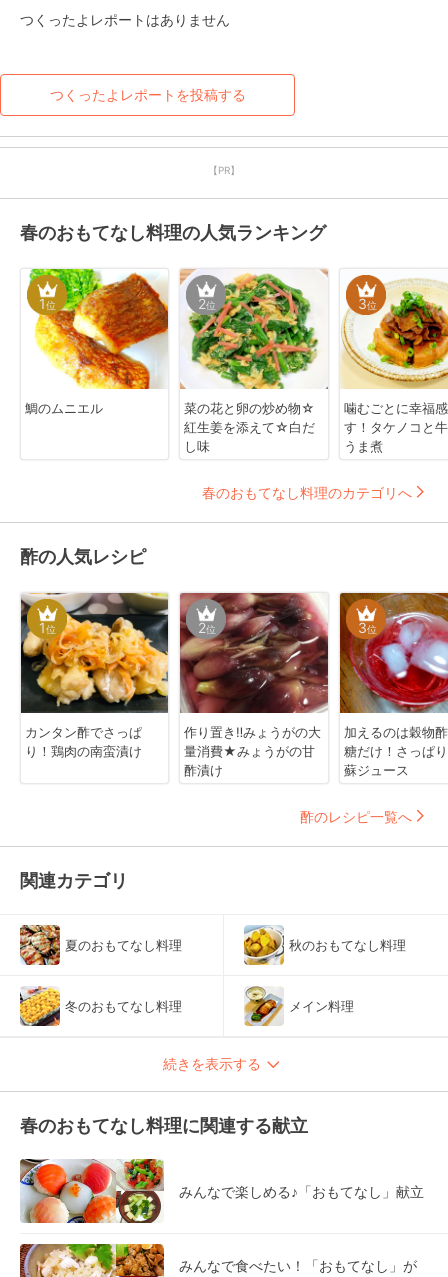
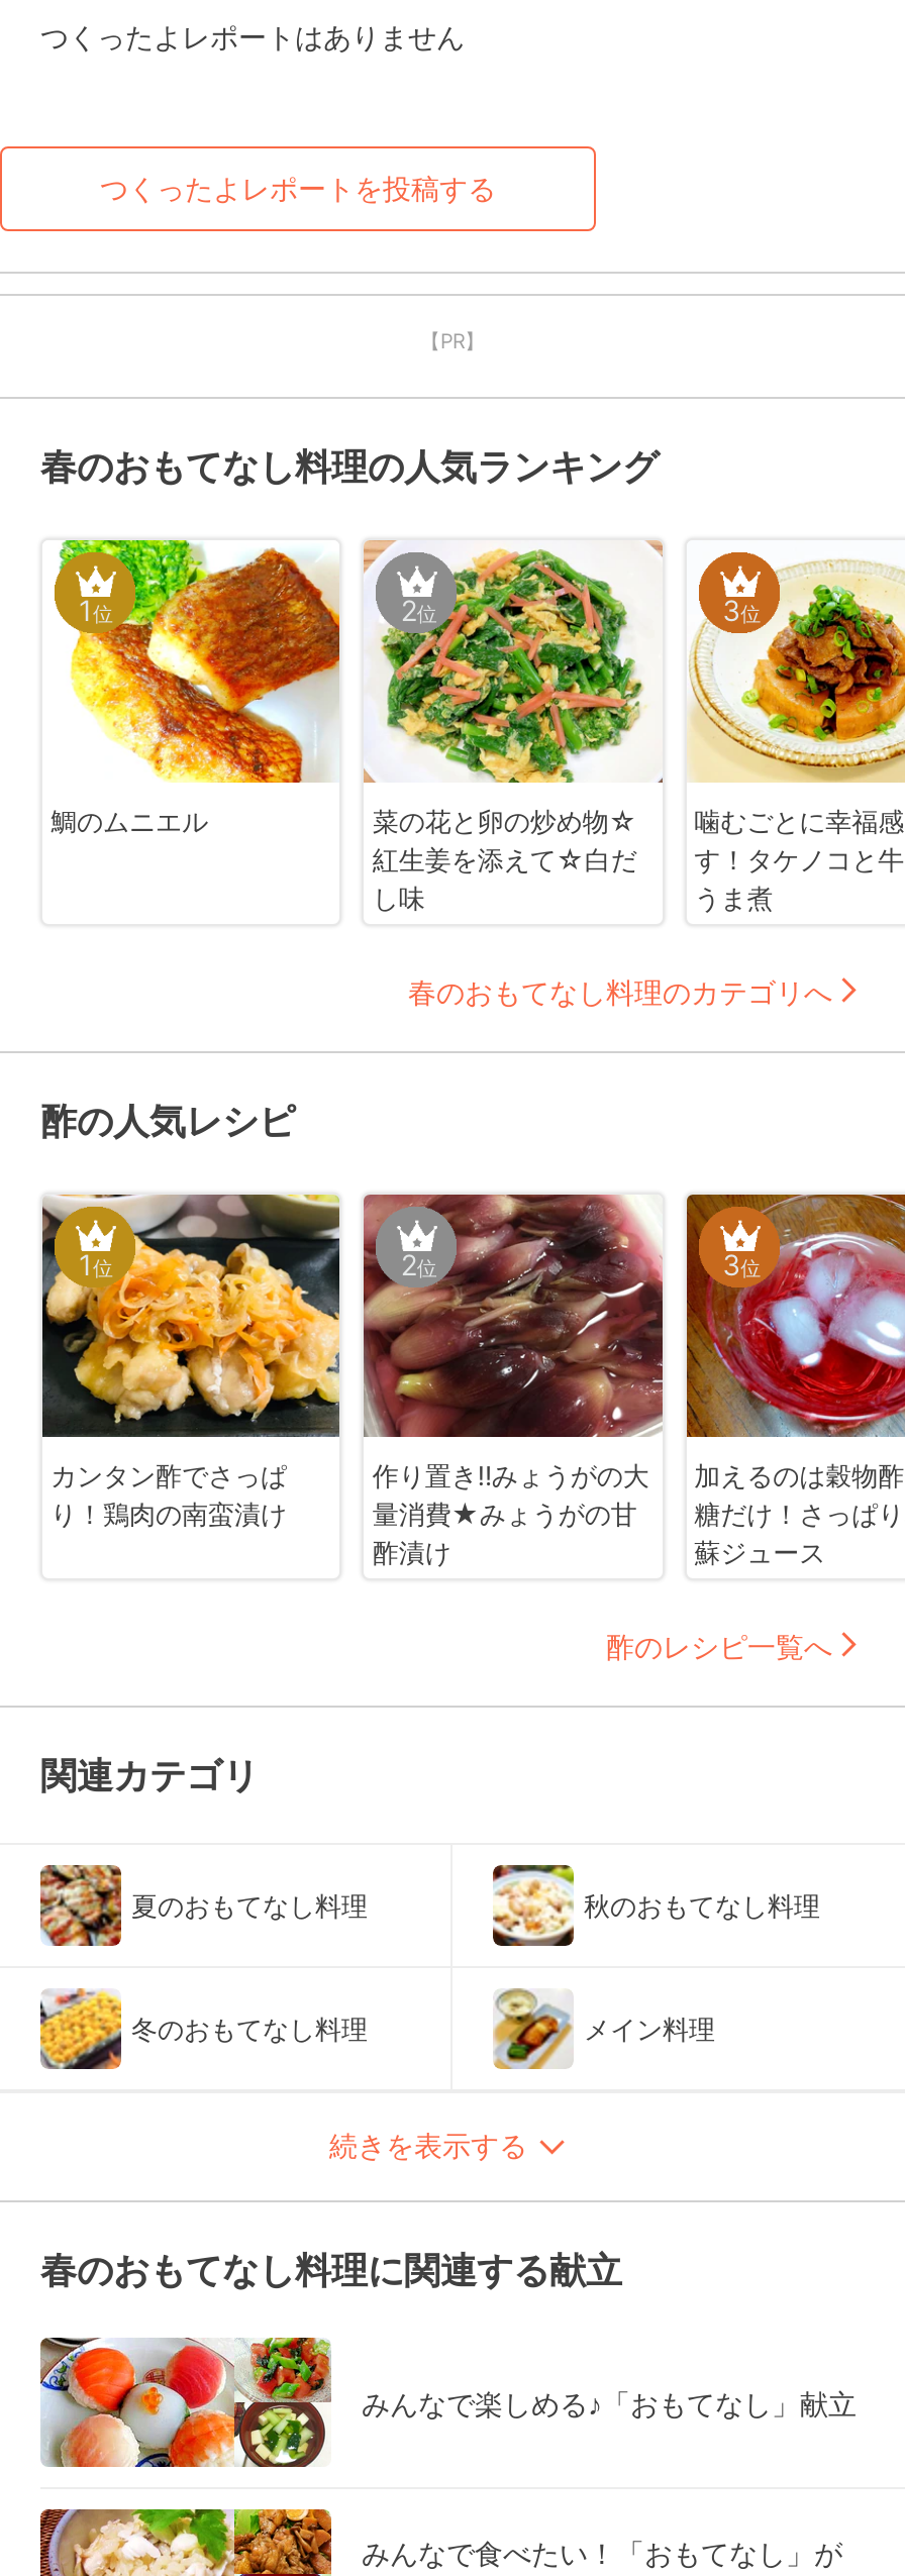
[243,925,285,966] [image] -> [491,1863,576,1948] [image]

